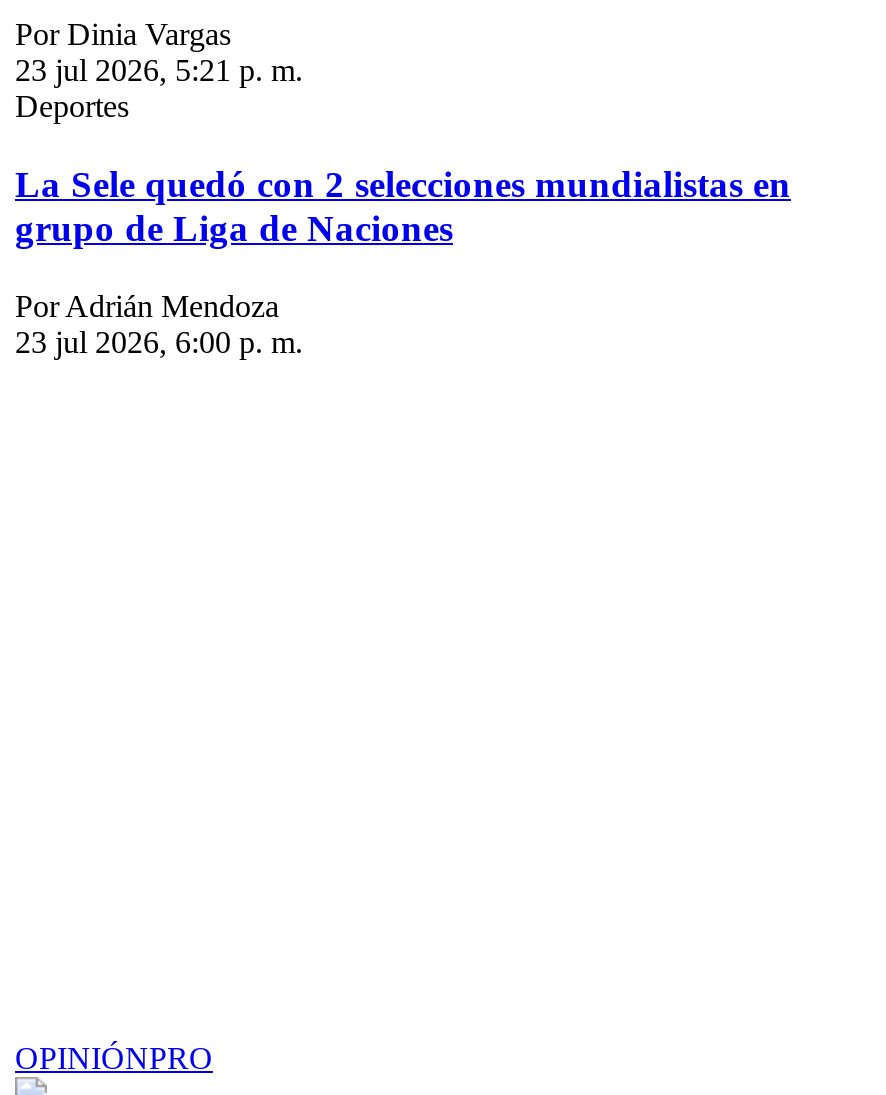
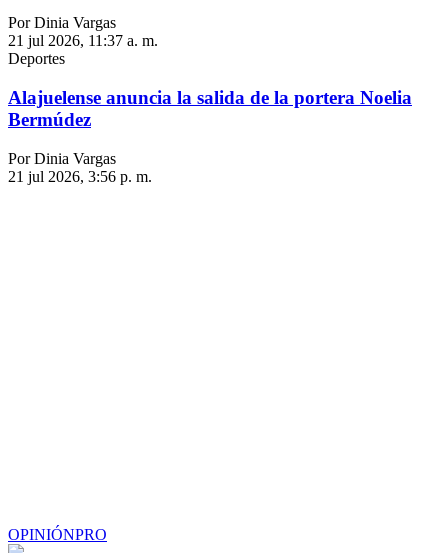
[15,54,303,88] 23 jul 2026, 5:21 p. m. -> [8,32,158,49] 21 jul 2026, 11:37 a. m.
[15,163,791,249] La Sele quedó con 2 selecciones mundialistas en | grupo de Liga de Naciones -> [8,87,412,130] Alajuelense anuncia la salida de la portera Noelia | Bermúdez
[15,288,303,358] Por Adrián Mendoza | 23 jul 2026, 6:00 p. m. -> [8,150,152,185] Por Dinia Vargas | 21 jul 2026, 3:56 p. m.

